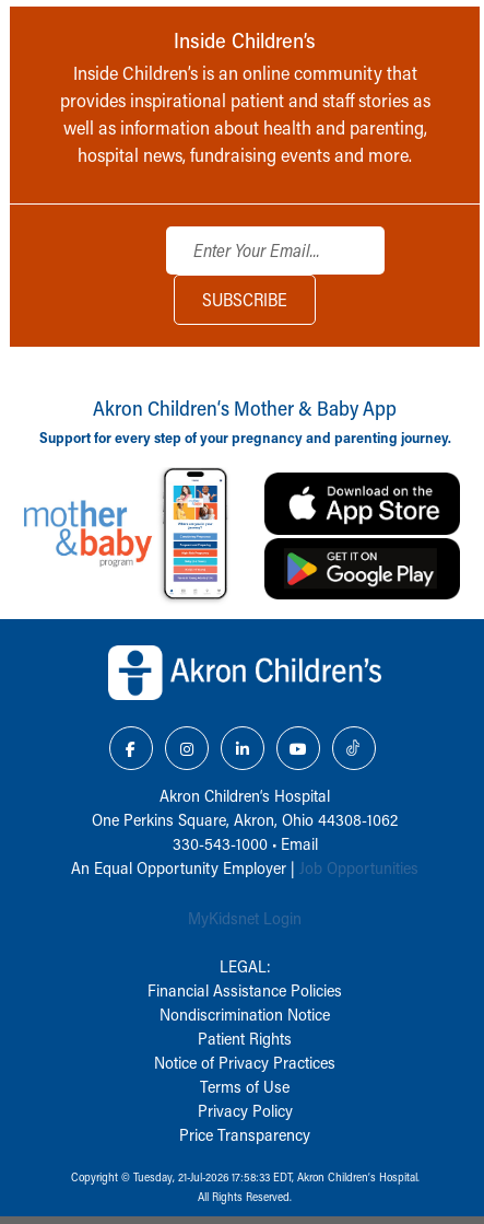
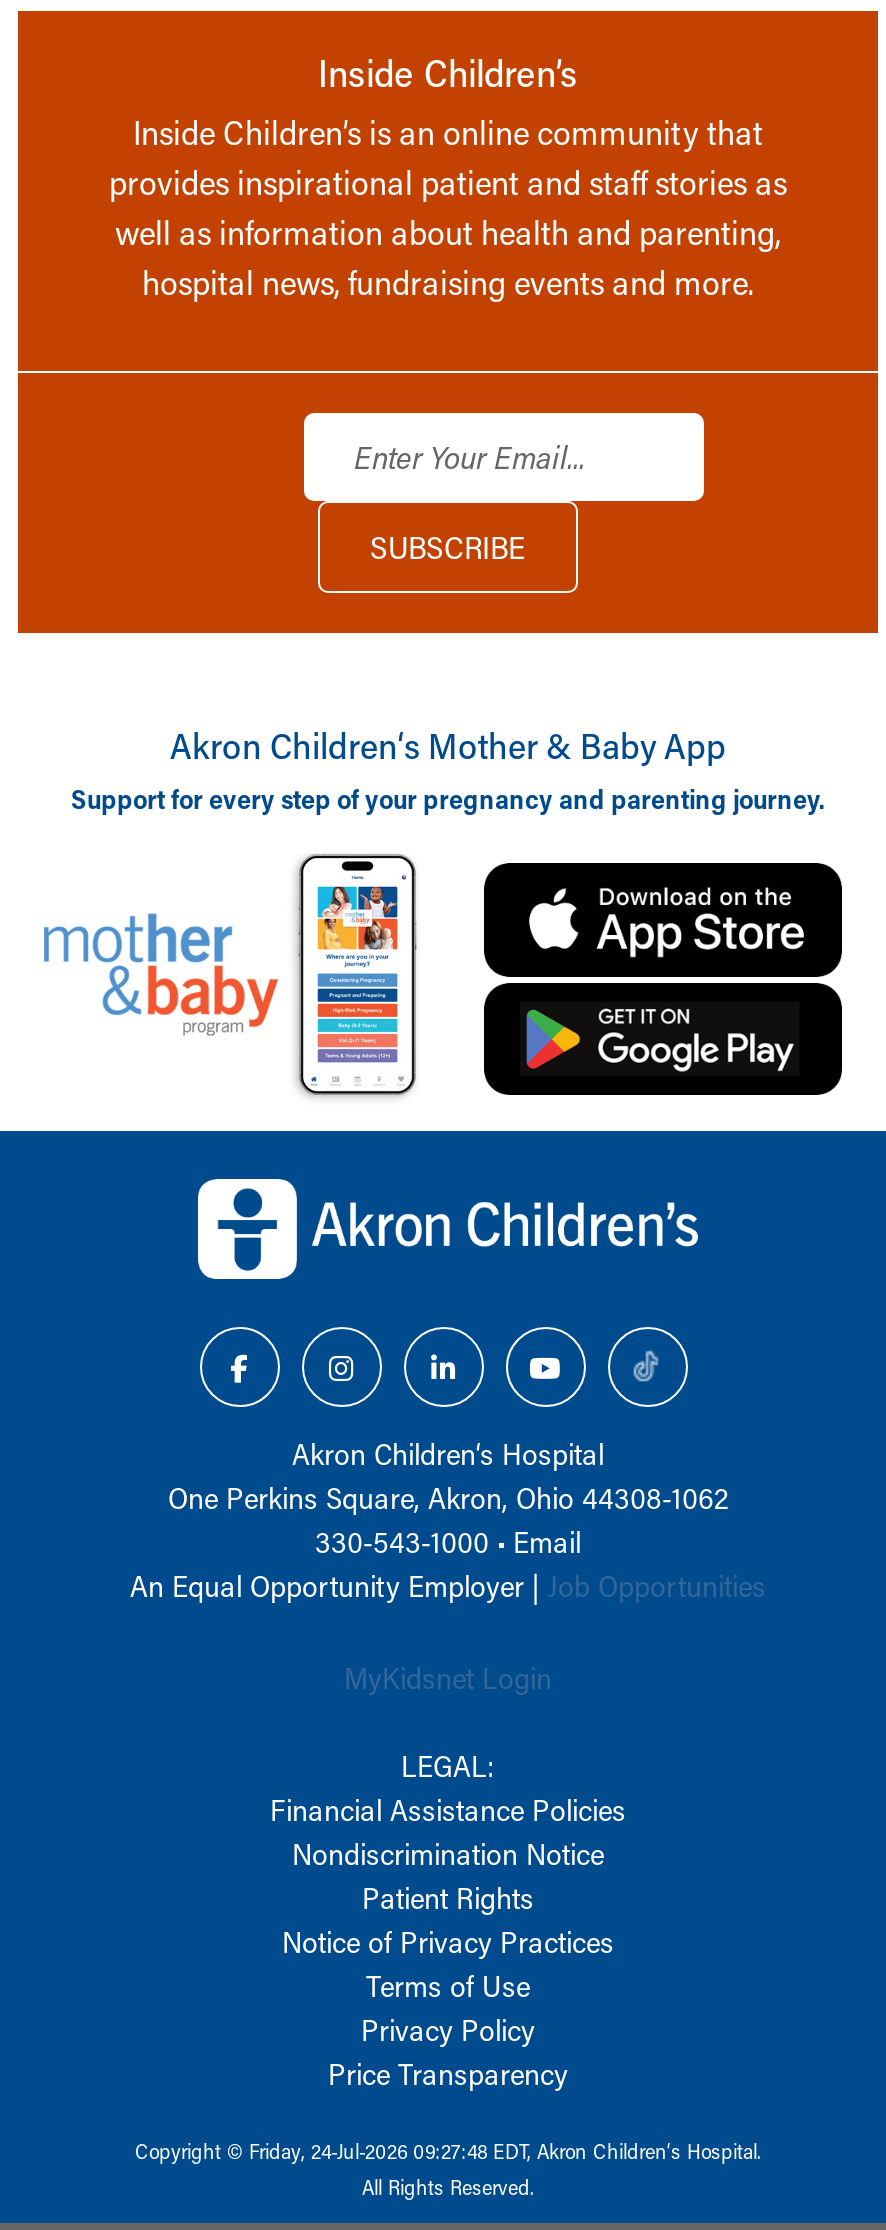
[70,1169,419,1184] Copyright © Tuesday, 21-Jul-2026 17:58:33 EDT, Akron Children‘s Hospital. -> [135,2136,761,2164] Copyright © Friday, 24-Jul-2026 09:27:48 EDT, Akron Children‘s Hospital.

